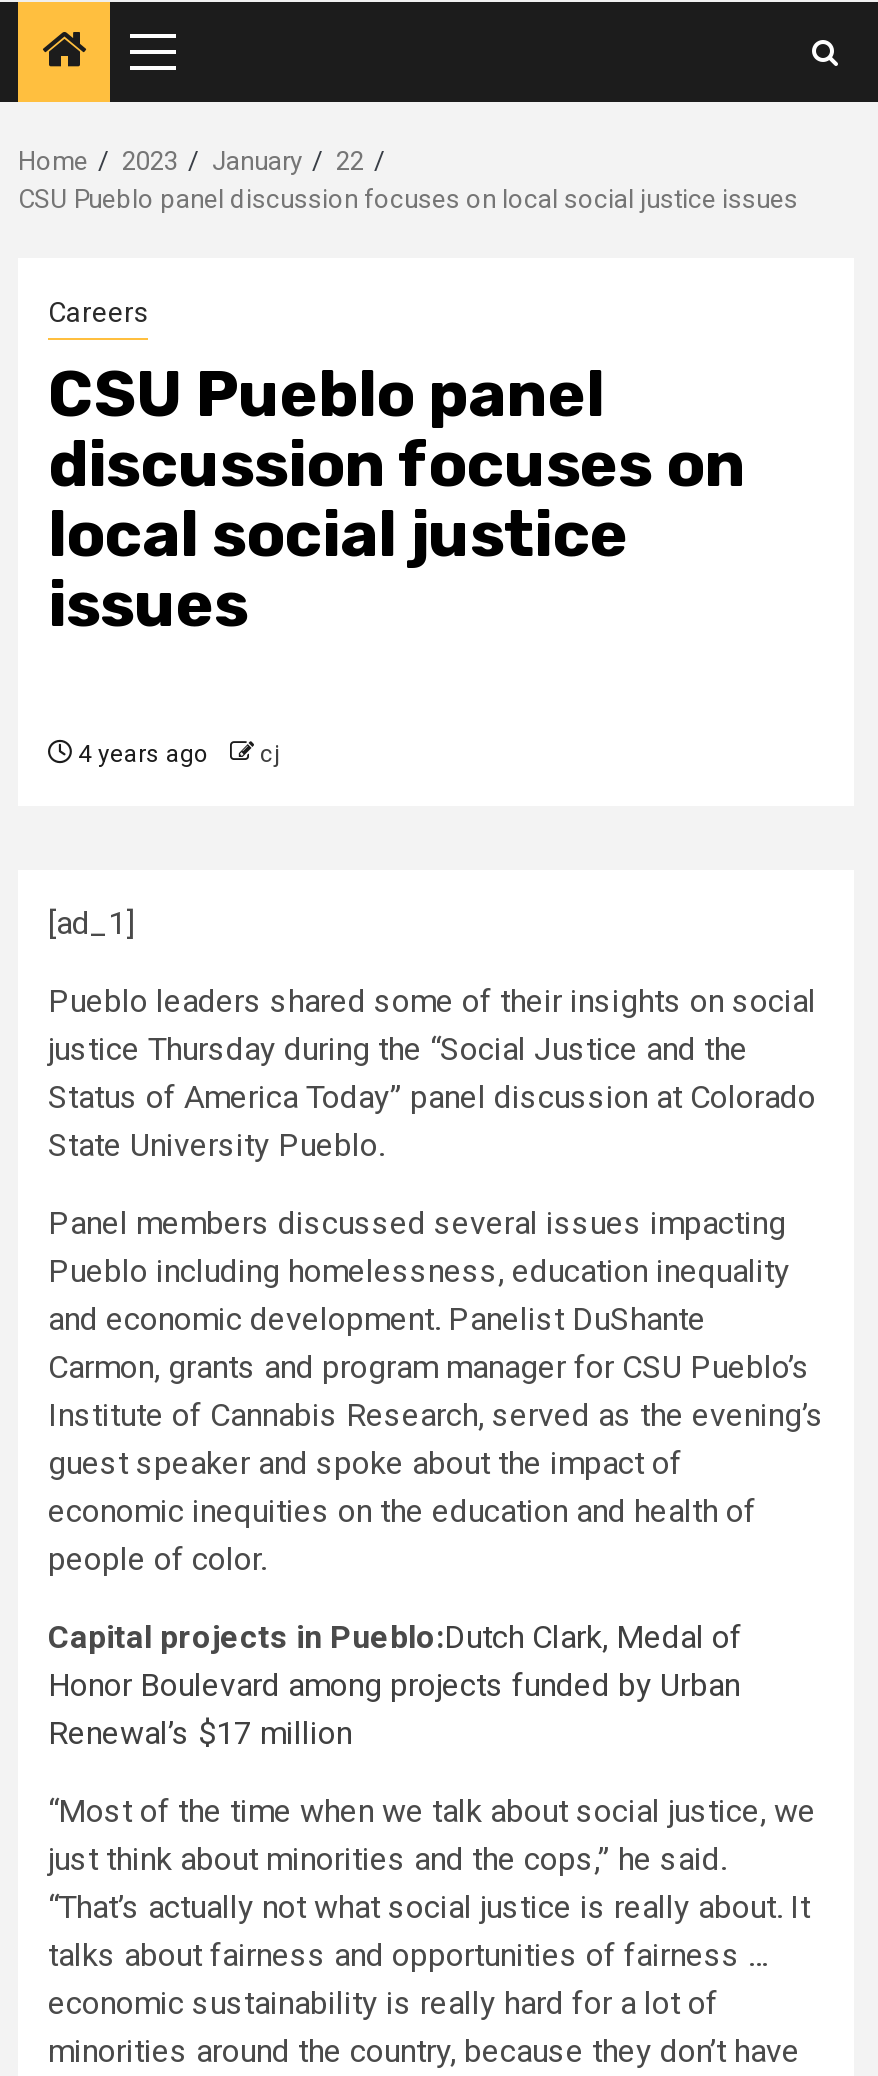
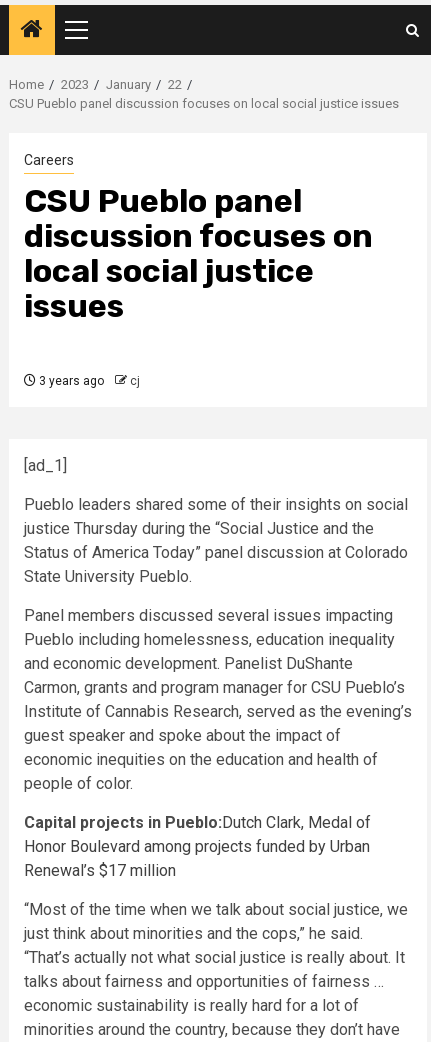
[72,740,280,768] 4 years ago cj -> [36,374,140,388] 3 years ago cj

